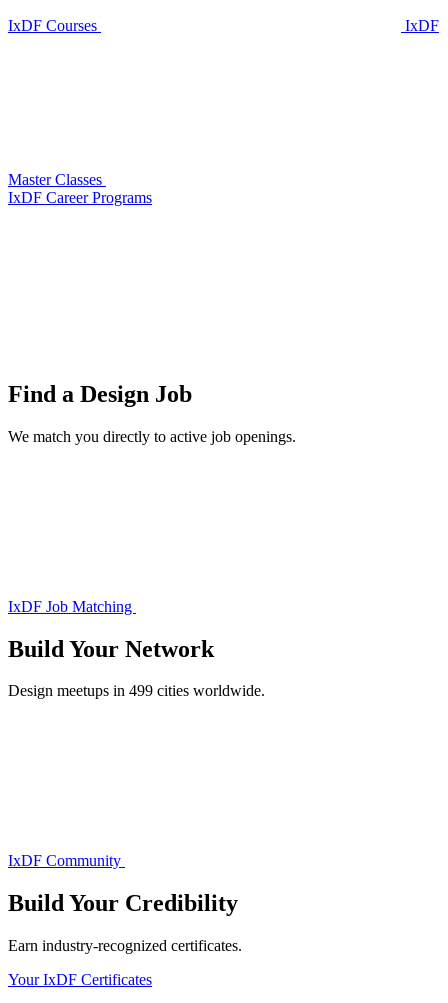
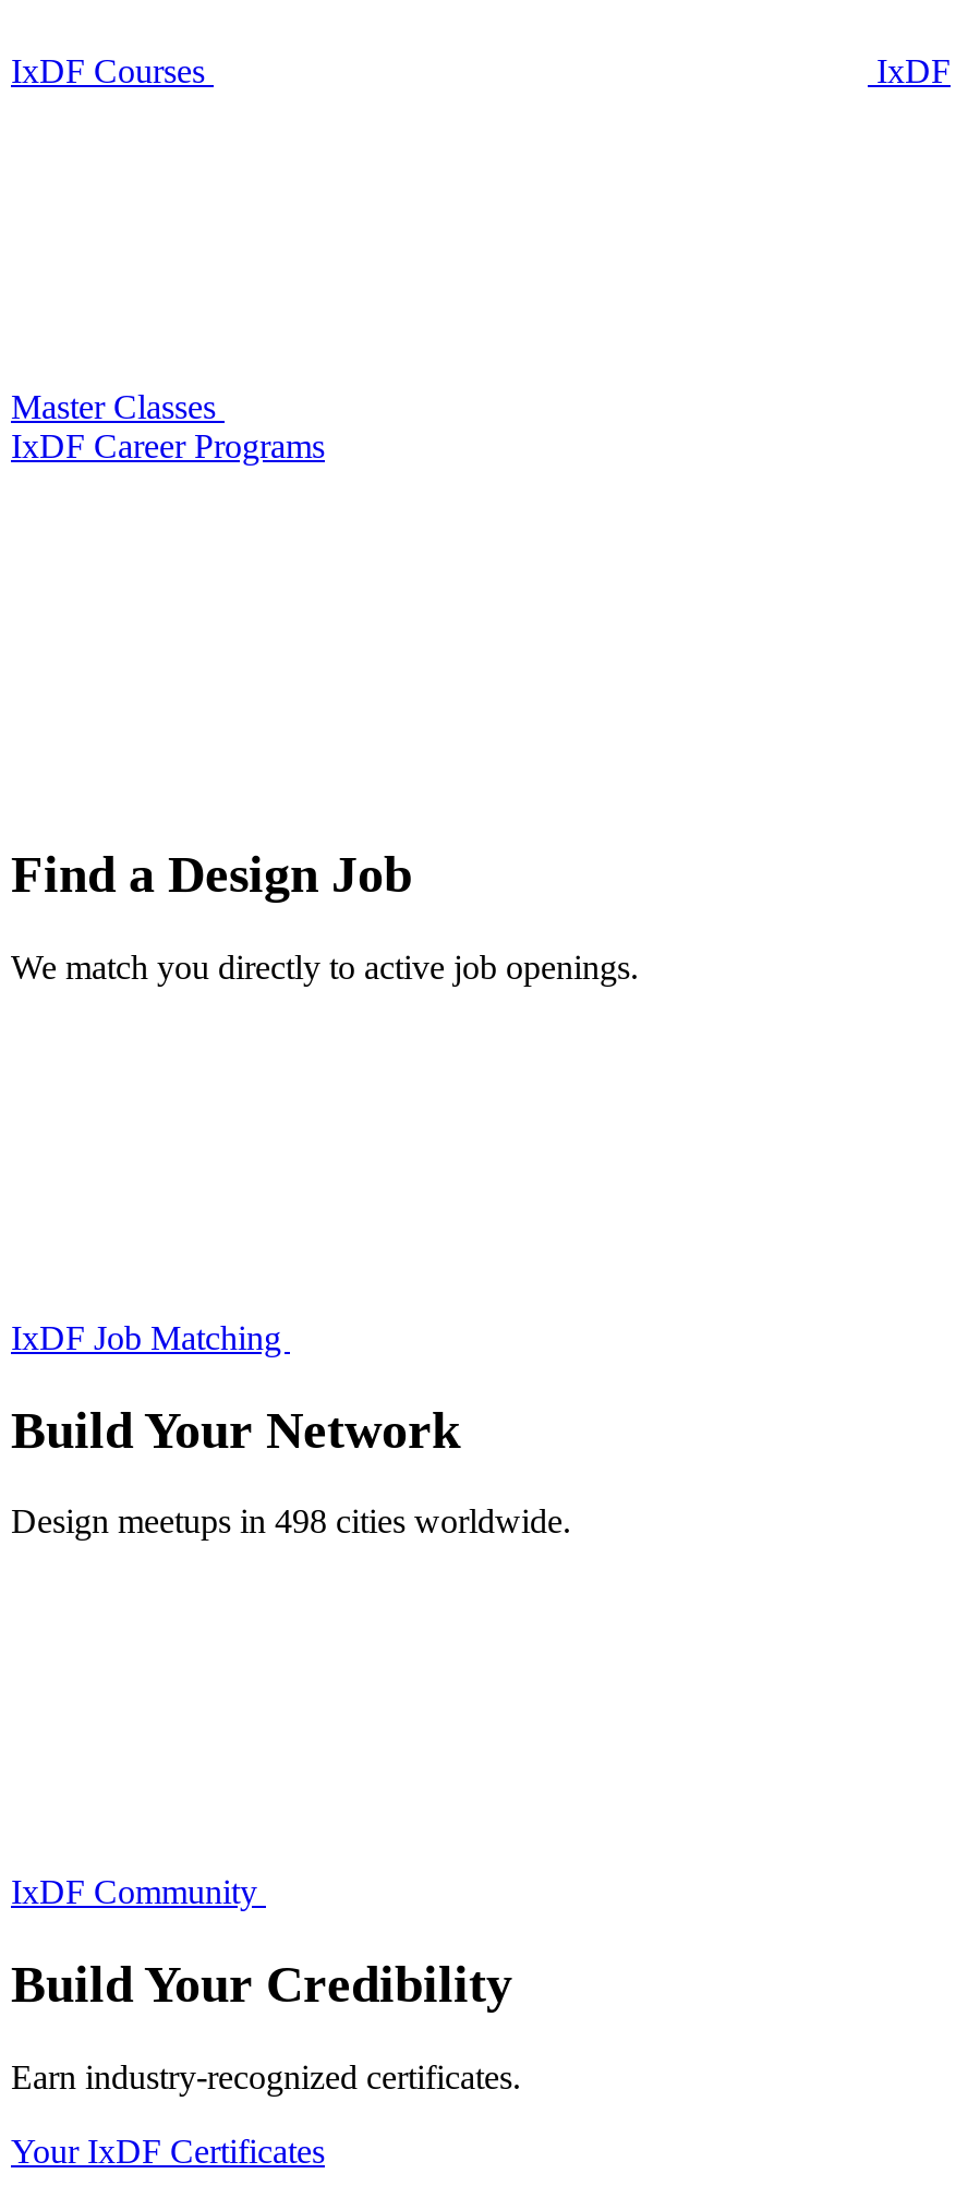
[8,682,265,699] Design meetups in 499 cities worldwide. -> [11,1503,571,1540] Design meetups in 498 cities worldwide.

